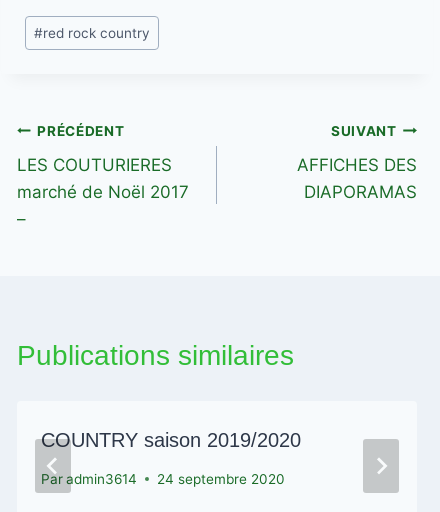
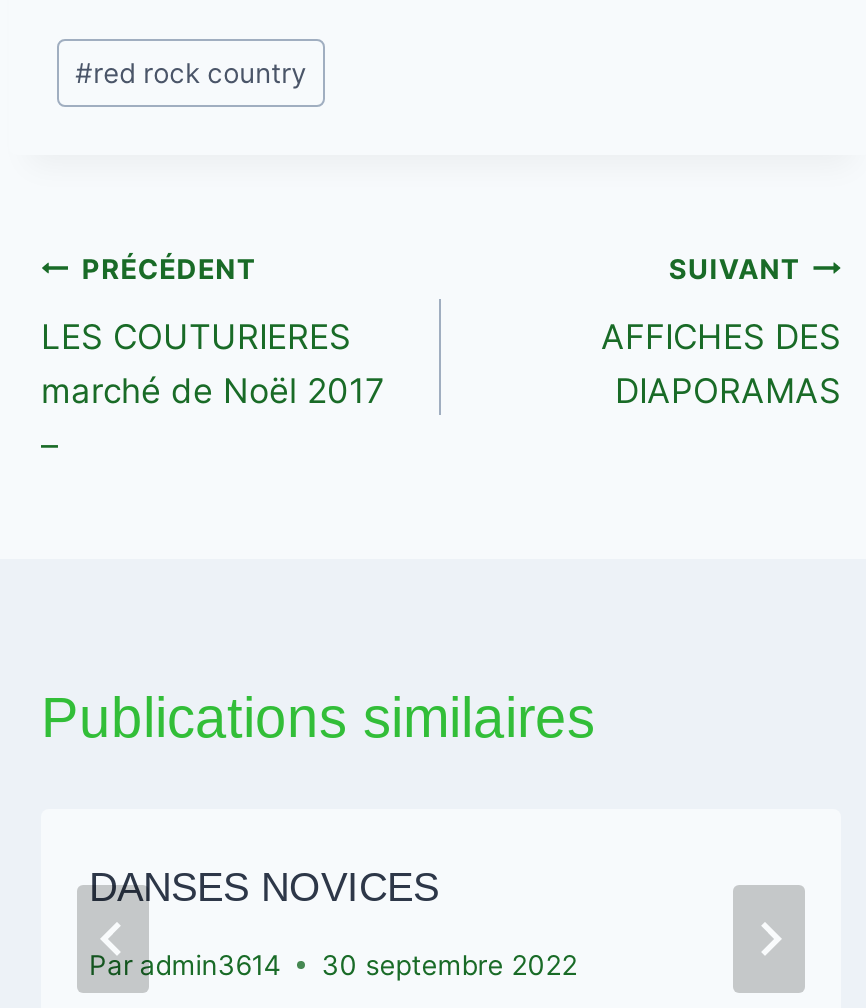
[41,429,301,451] COUNTRY saison 2019/2020 -> [89,865,439,909] DANSES NOVICES
[41,471,285,487] Par admin3614 24 septembre 2020 -> [89,948,577,980] Par admin3614 30 septembre 2022

